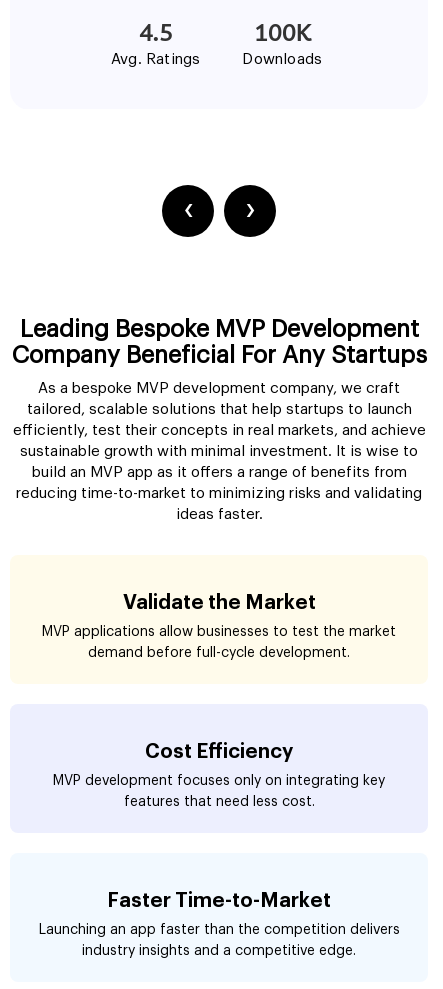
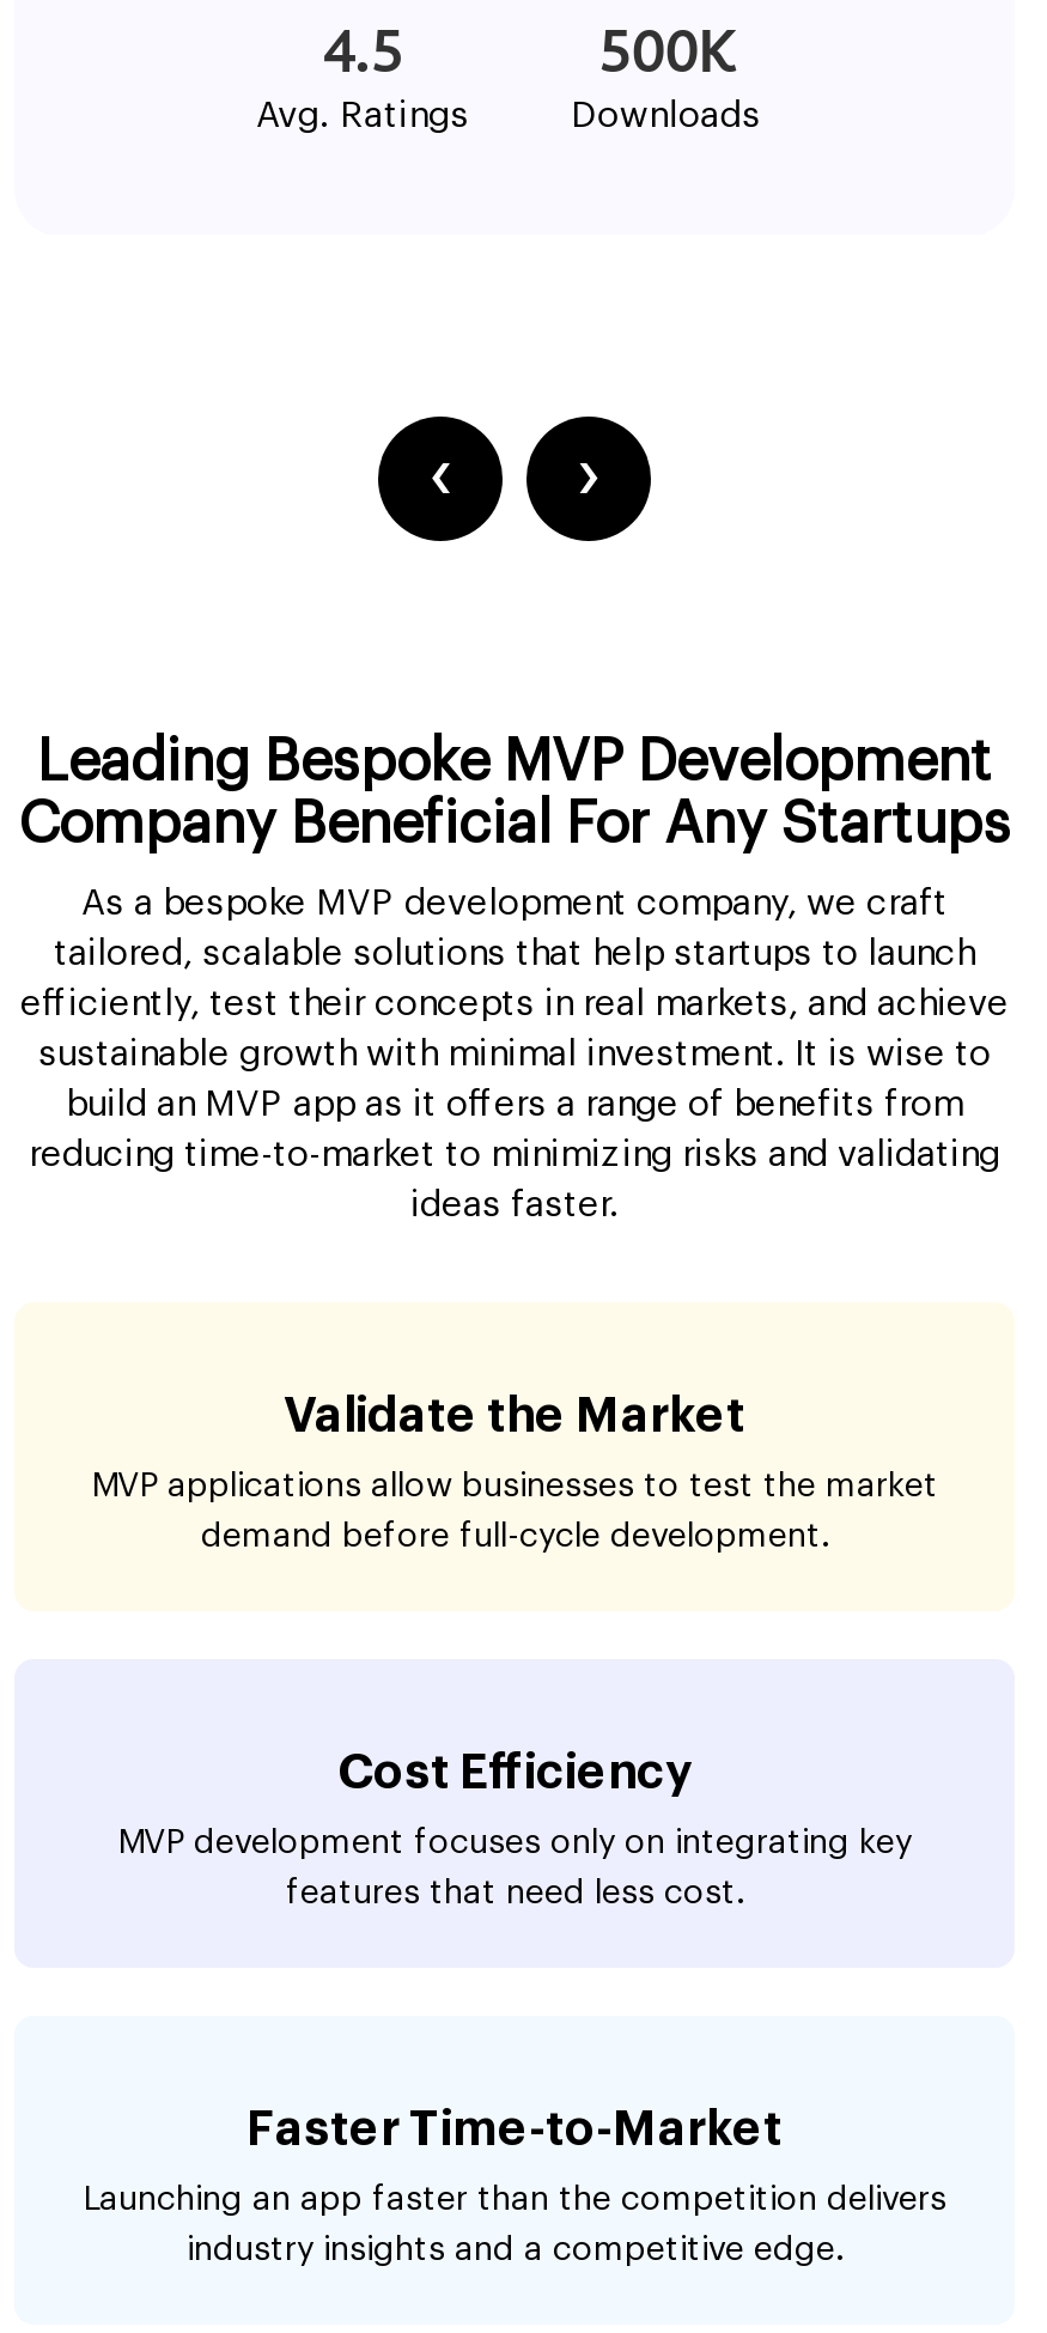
[254,17,311,47] 100K -> [598,15,734,87] 500K

